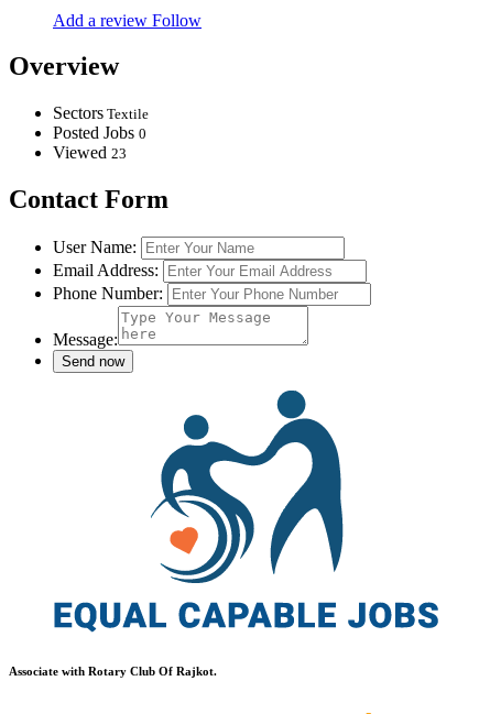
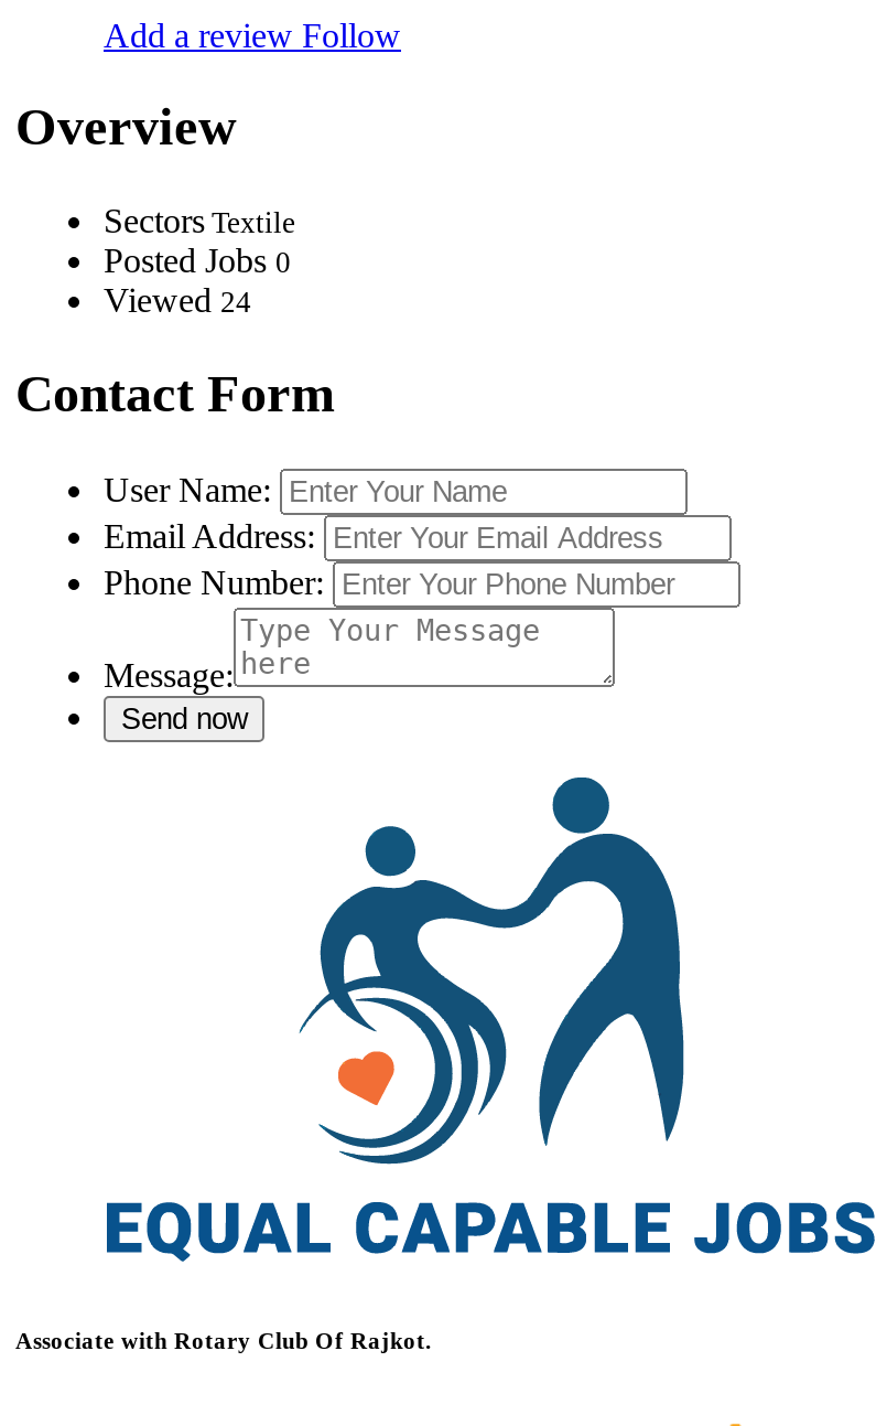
[53,143,127,162] Viewed 23 -> [104,282,251,319] Viewed 24

